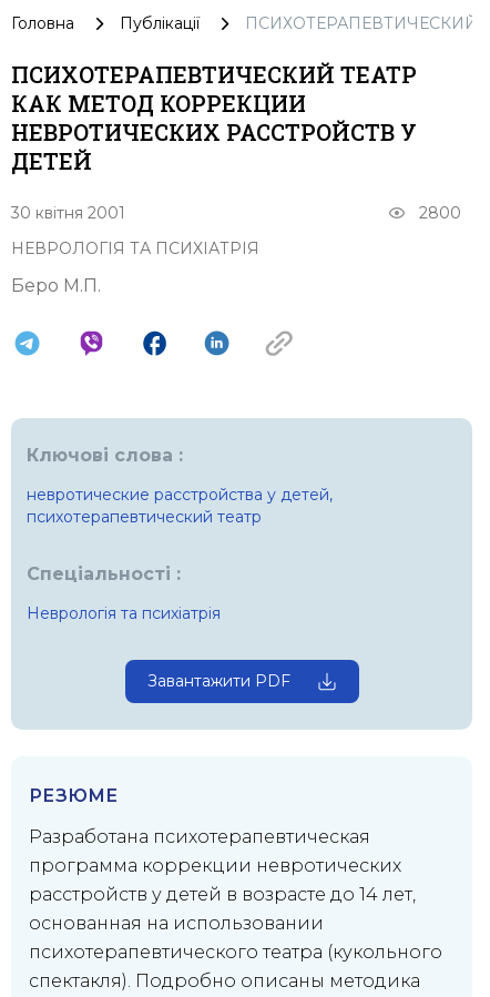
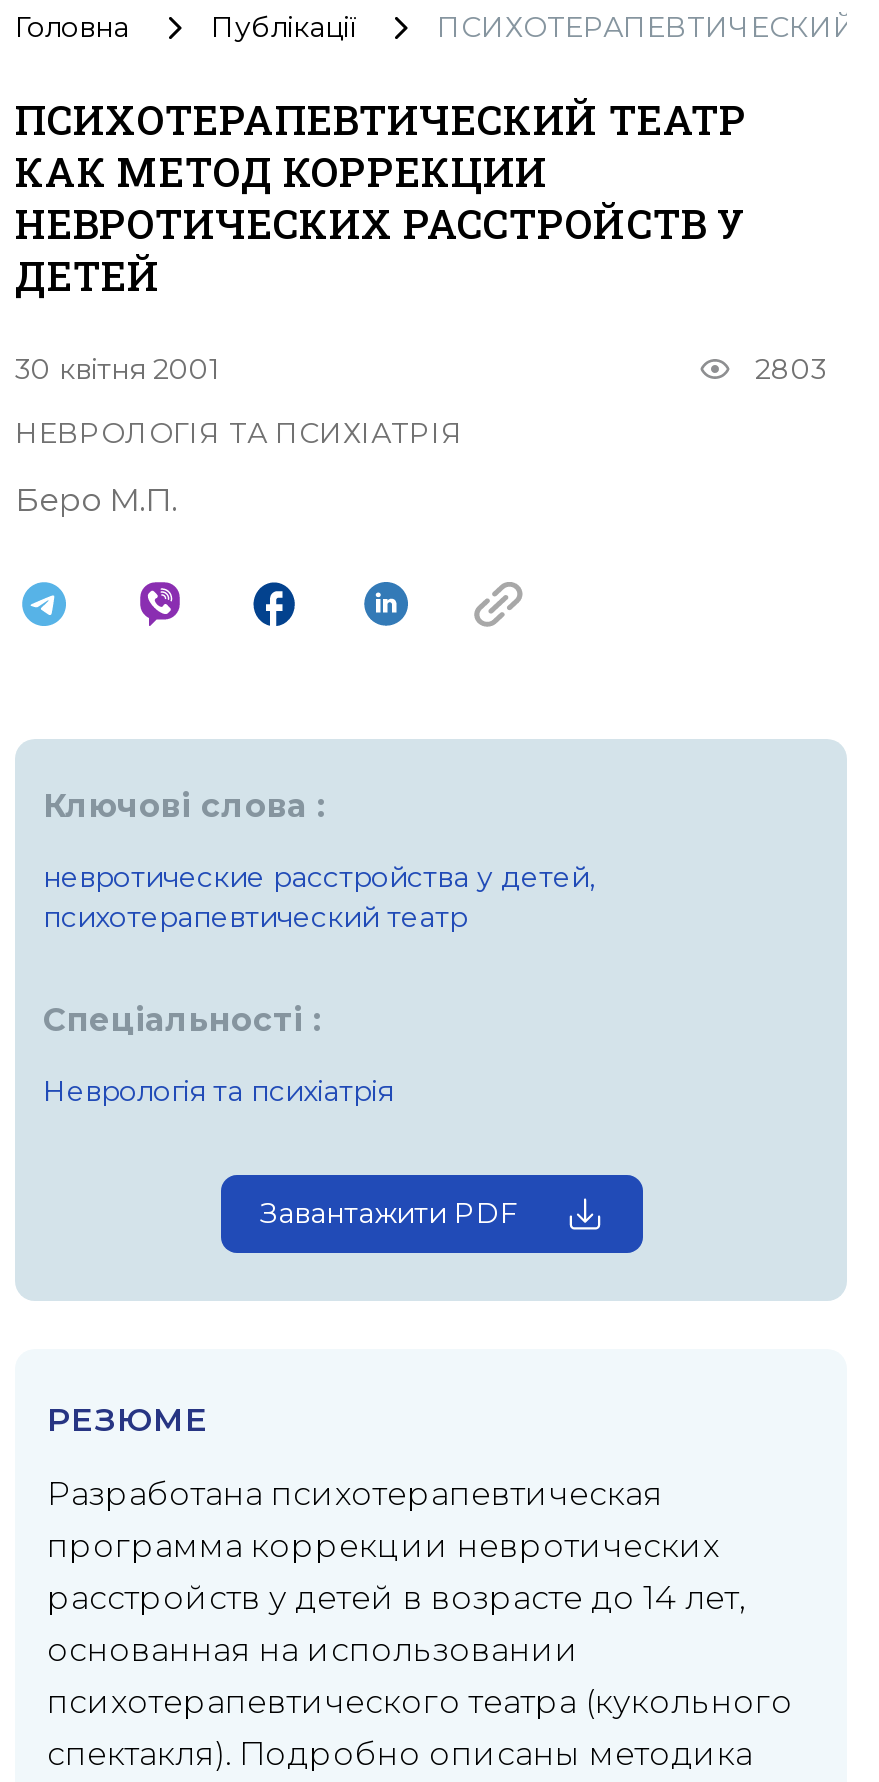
[419,203,461,223] 2800 -> [755,351,827,387] 2803

